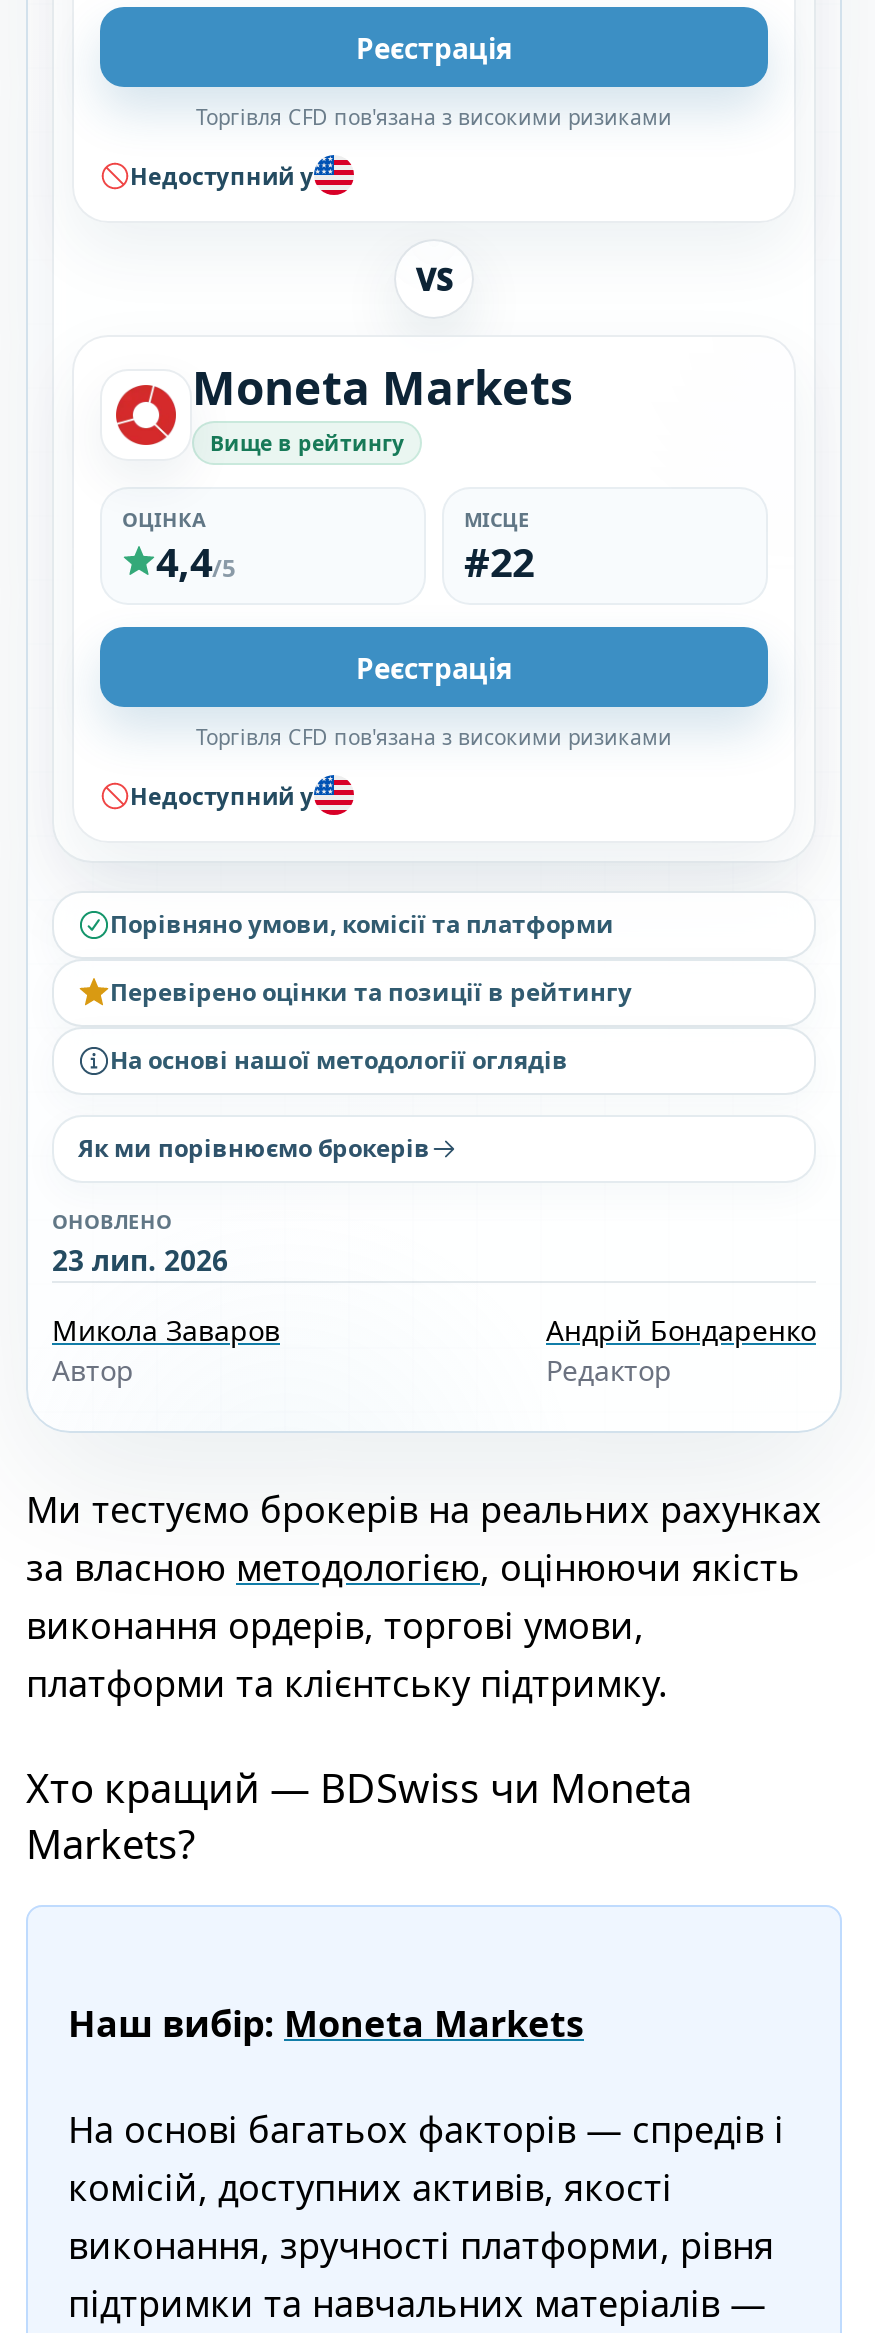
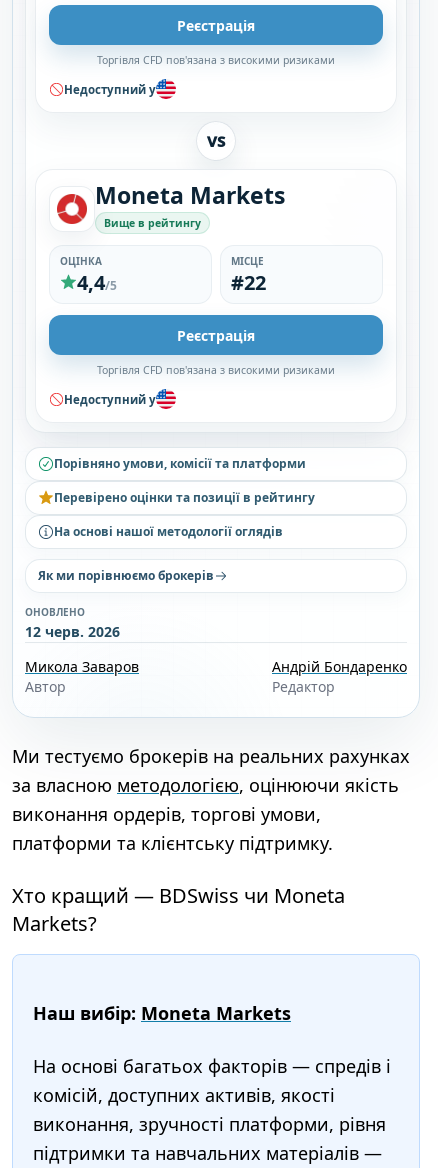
[52,1241,228,1279] 23 лип. 2026 -> [25,622,120,641] 12 черв. 2026

